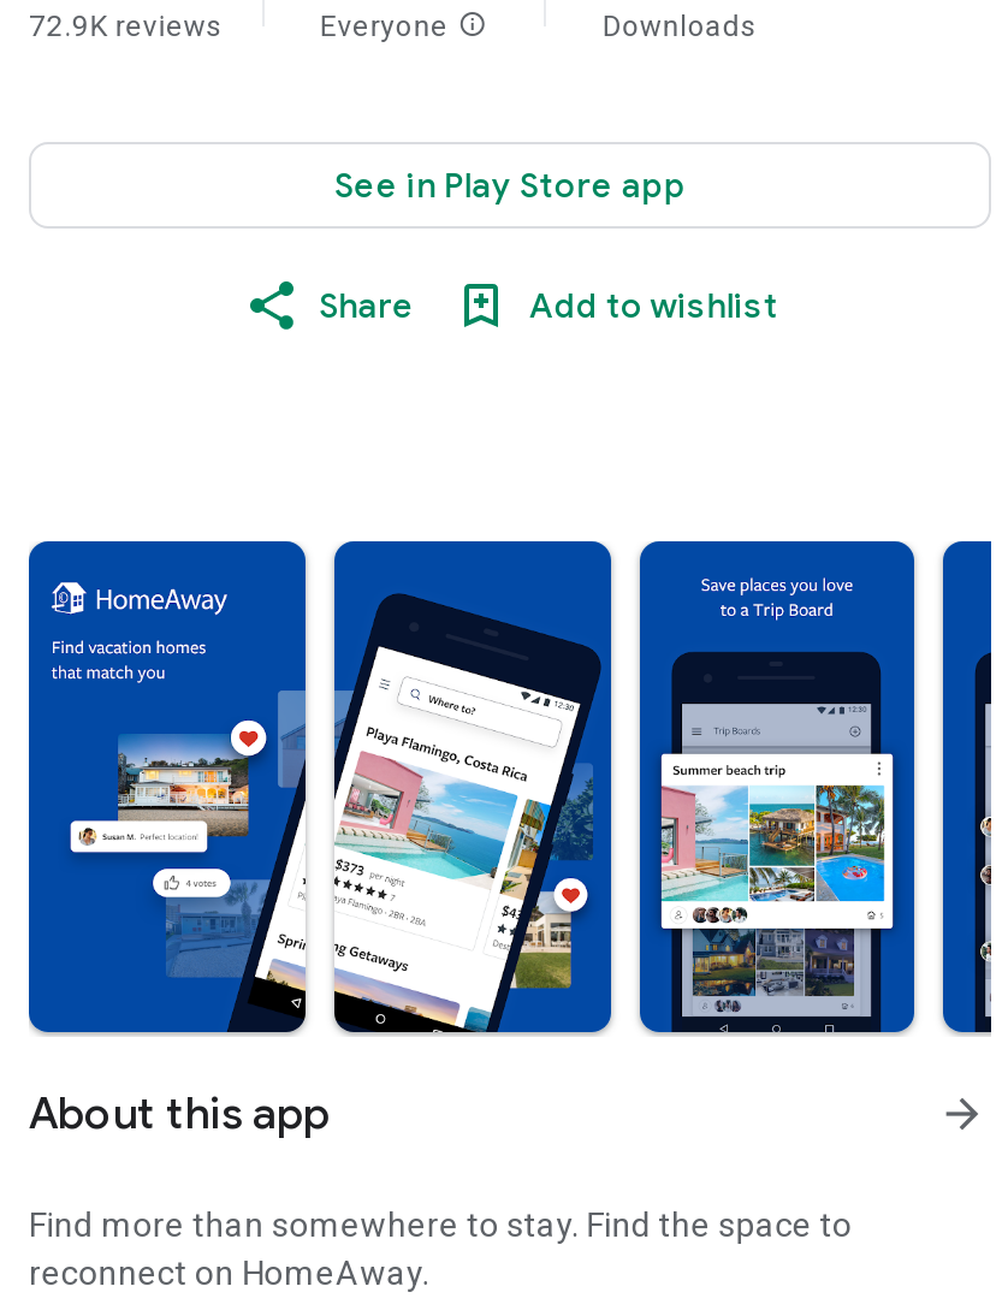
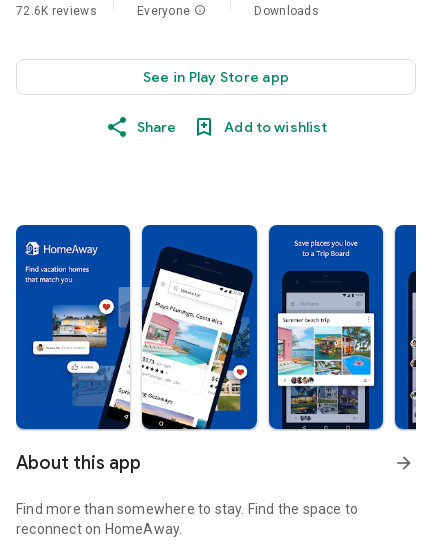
[29,10,223,43] 72.9K reviews -> [16,4,97,18] 72.6K reviews

